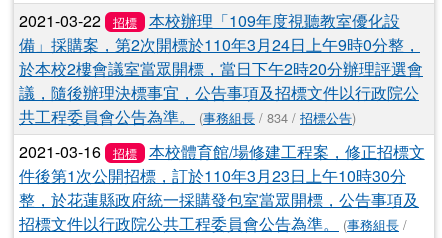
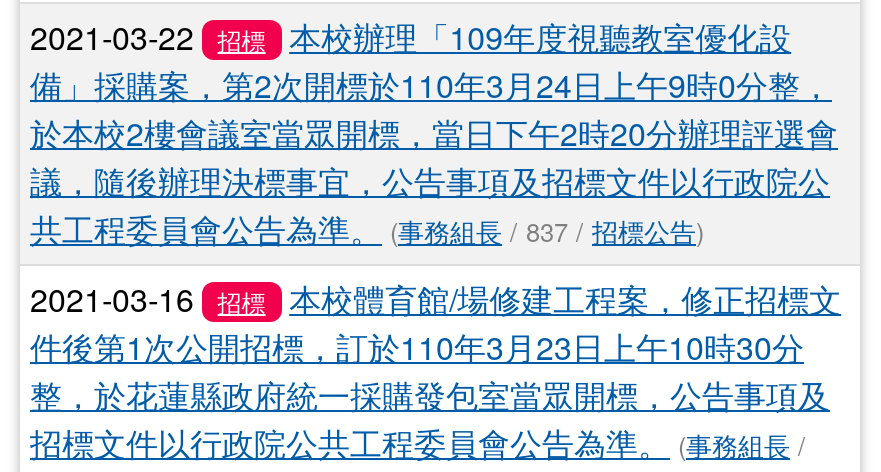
[19,105,356,128] 共工程委員會公告為準。 (事務組長/ 834 /招標公告) -> [30,206,704,252] 共工程委員會公告為準。 (事務組長/ 837 /招標公告)

